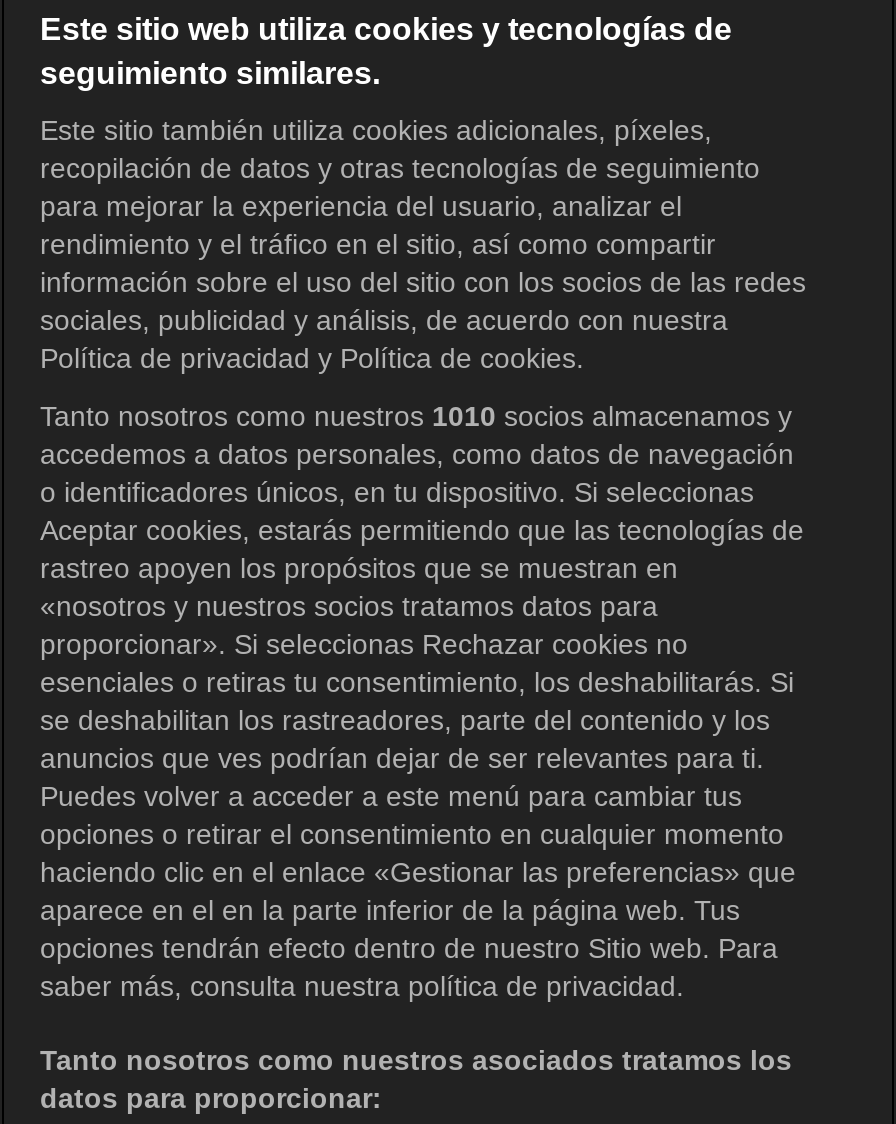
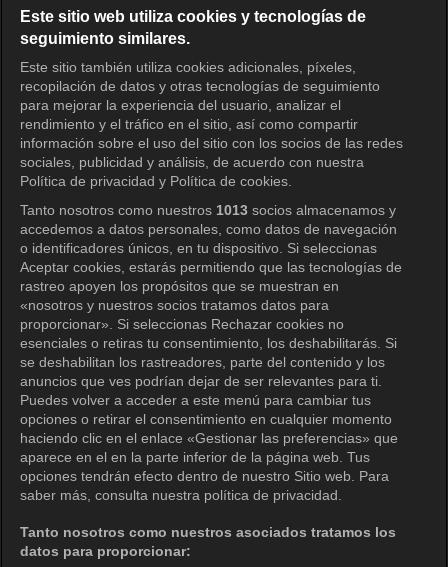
[40,400,792,432] Tanto nosotros como nuestros 1010 socios almacenamos y -> [20,202,396,218] Tanto nosotros como nuestros 1013 socios almacenamos y

